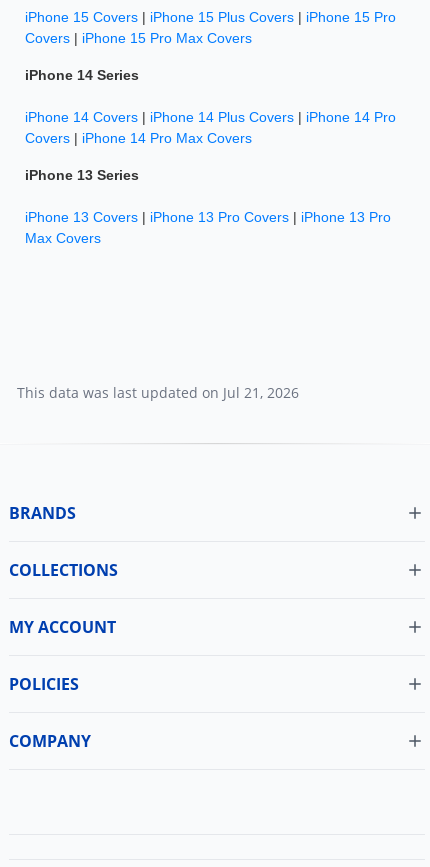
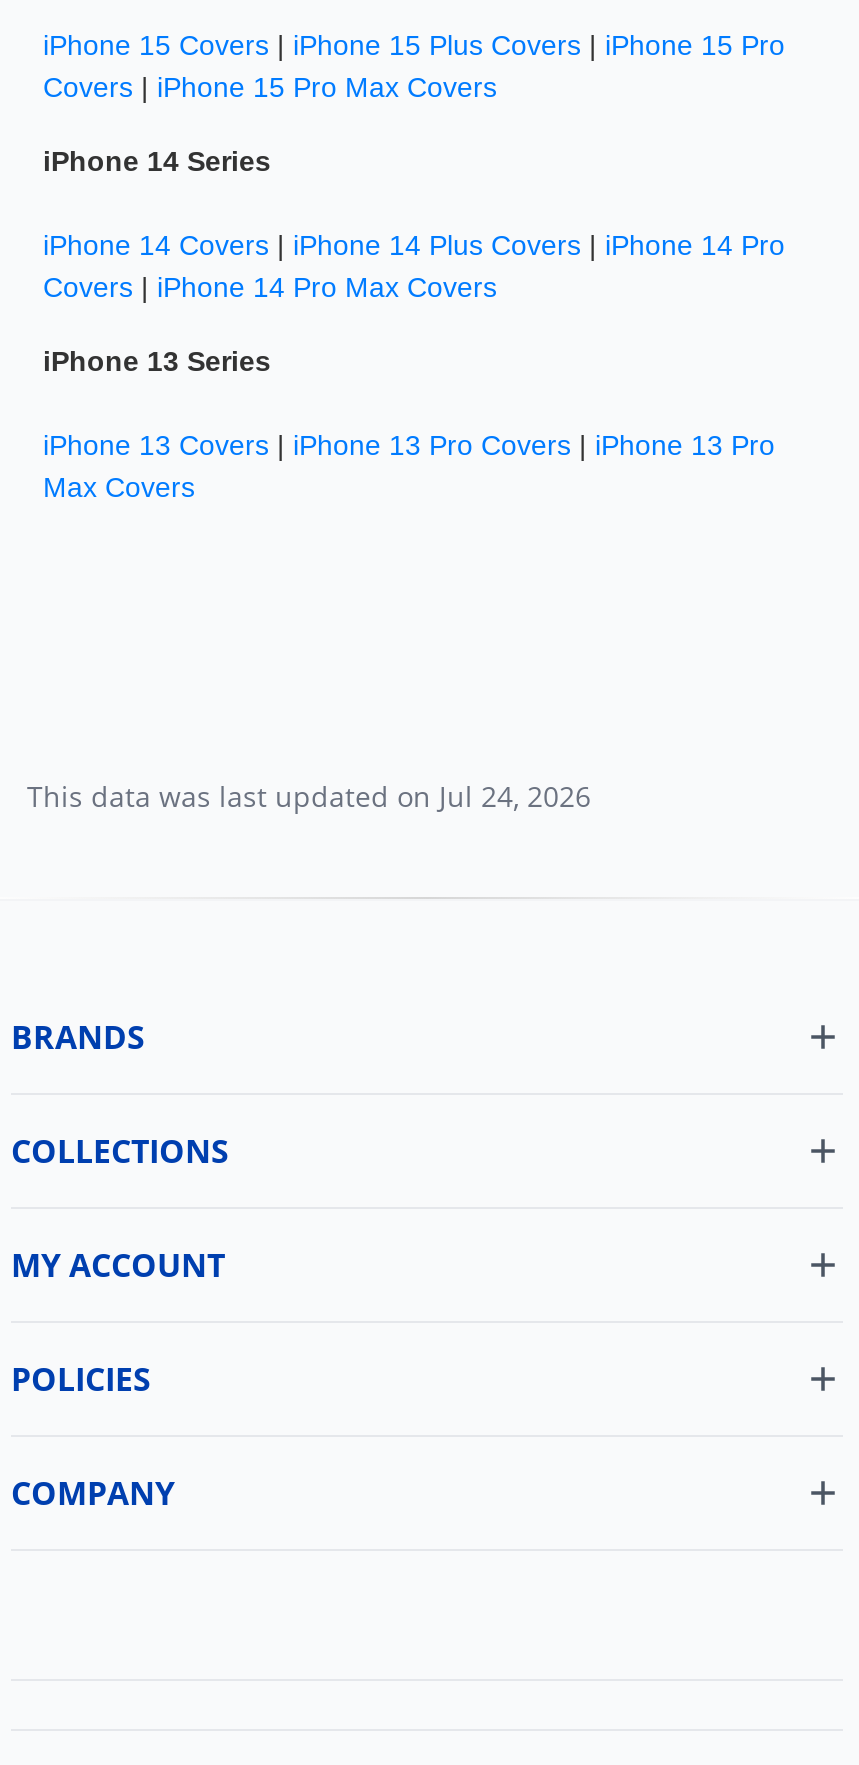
[17,383,299,402] This data was last updated on Jul 21, 2026 -> [27,777,591,815] This data was last updated on Jul 24, 2026

